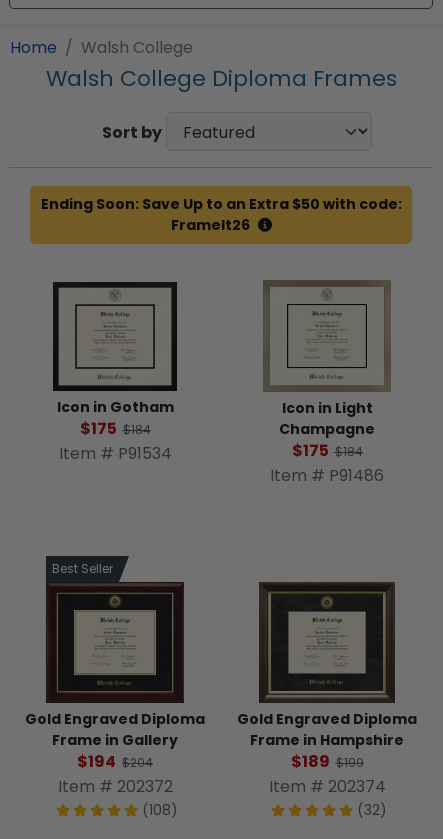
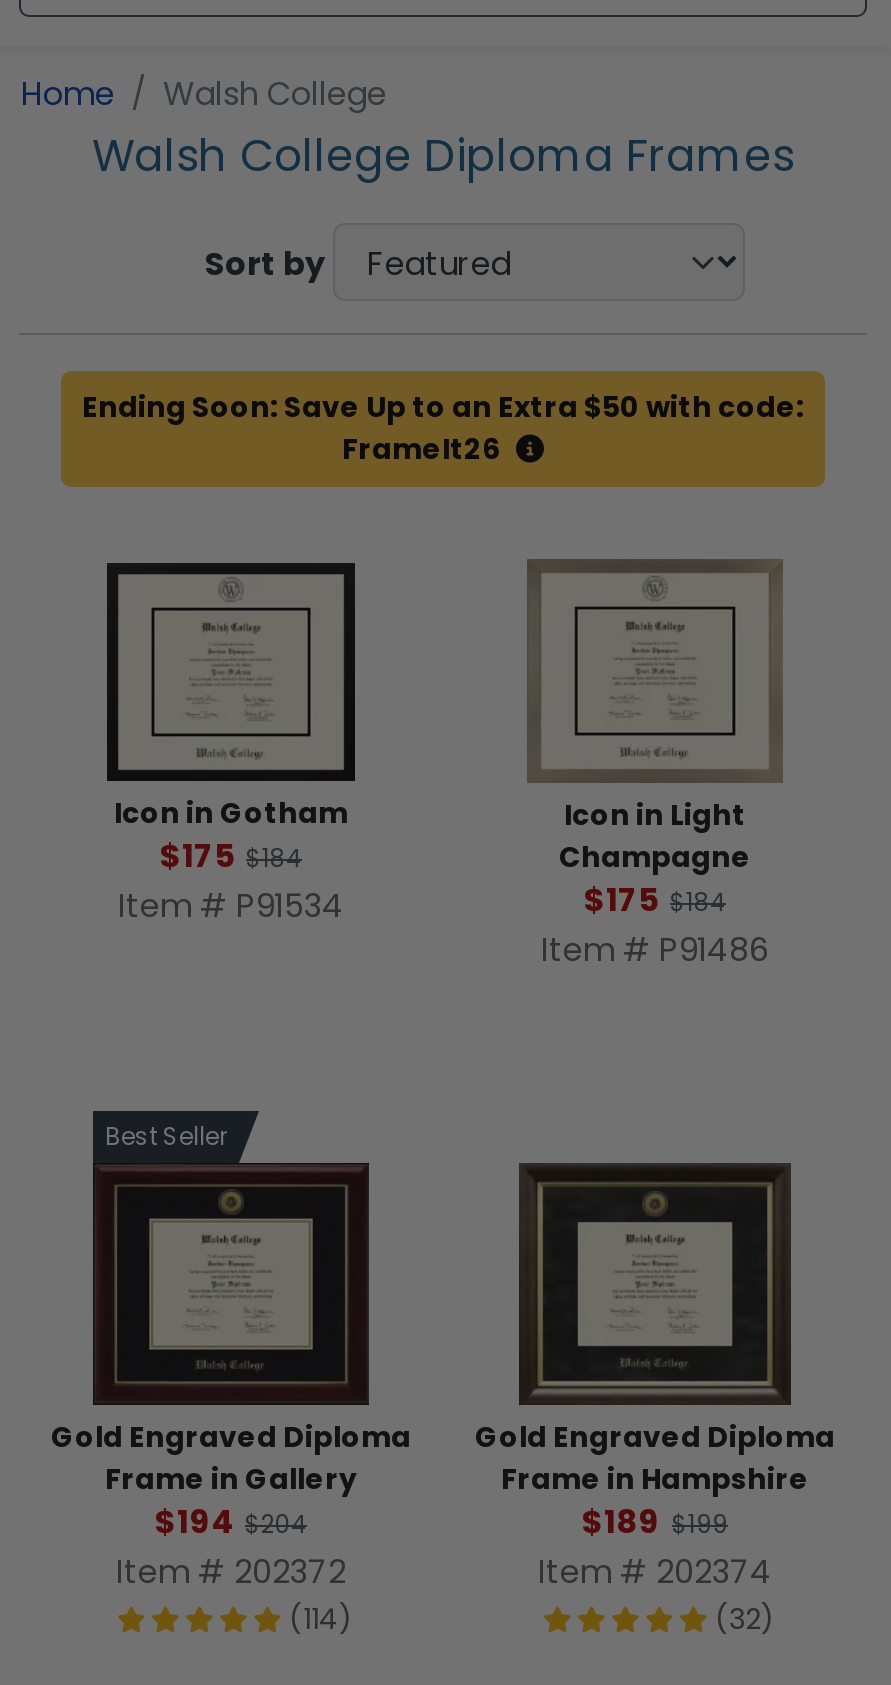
[142,800,178,820] (108) -> [289,1600,353,1640] (114)

